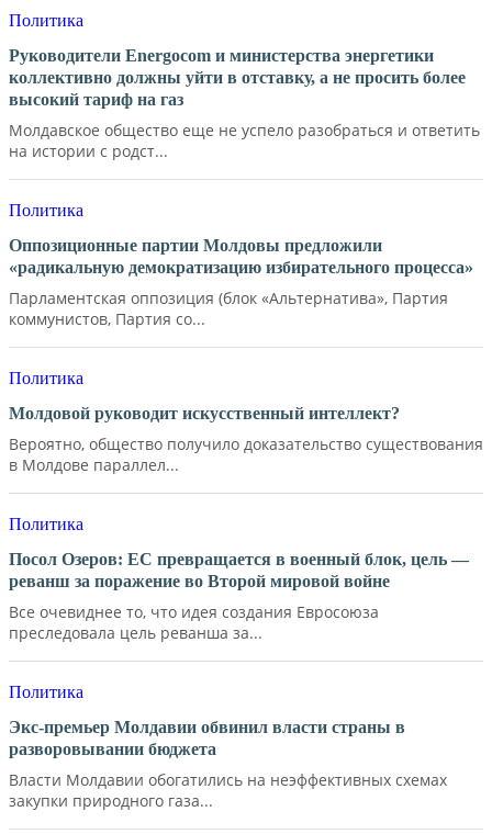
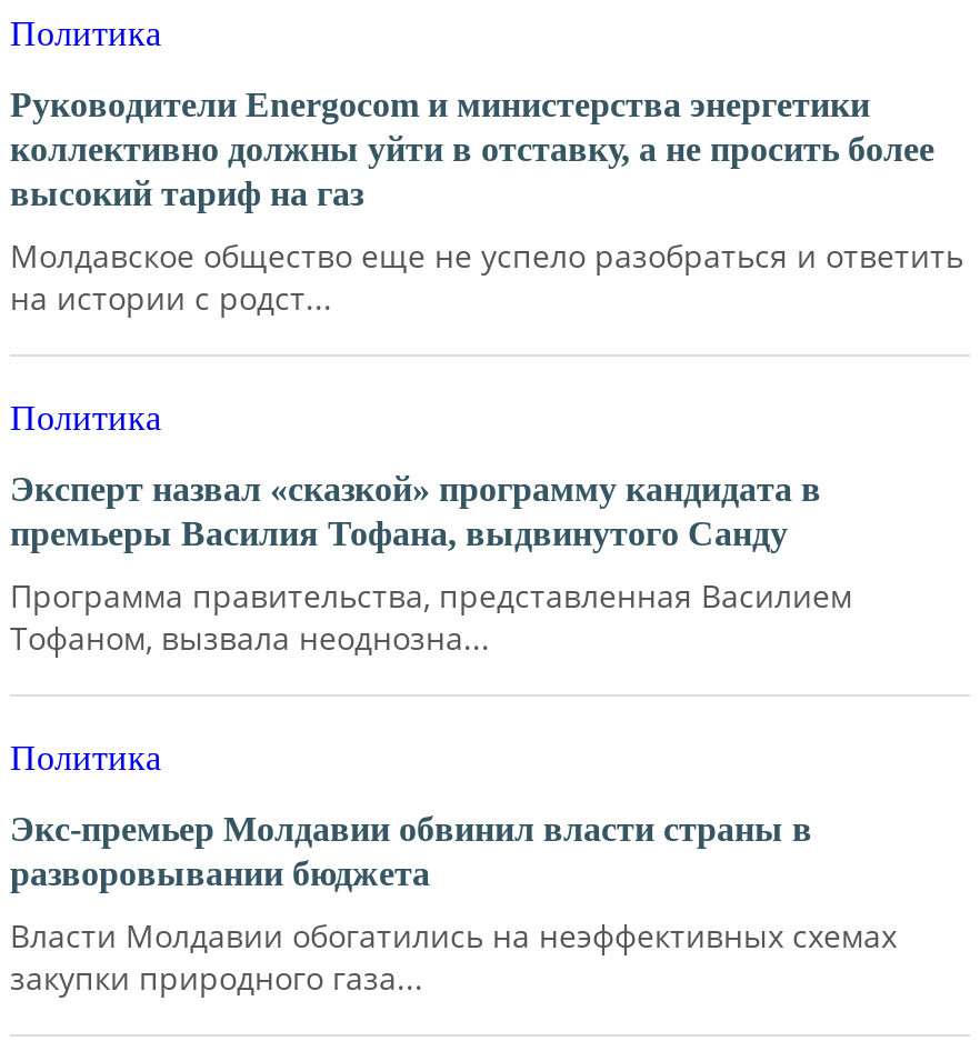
[9,236,483,643] Оппозиционные партии Молдовы предложили | «радикальную демократизацию избирательного процесса» | Парламентская оппозиция (блок «Альтернатива», Партия | коммунистов, Партия со... | Политика | Молдовой руководит искусственный интеллект? | Вероятно, общество получило доказательство существования | в Молдове параллел... | Политика | Посол Озеров: ЕС превращается в военный блок, цель — | реванш за поражение во Второй мировой войне | Все очевиднее то, что идея создания Евросоюза | преследовала цель реванша за... -> [10,470,852,659] Эксперт назвал «сказкой» программу кандидата в | премьеры Василия Тофана, выдвинутого Санду | Программа правительства, представленная Василием | Тофаном, вызвала неоднозна...

